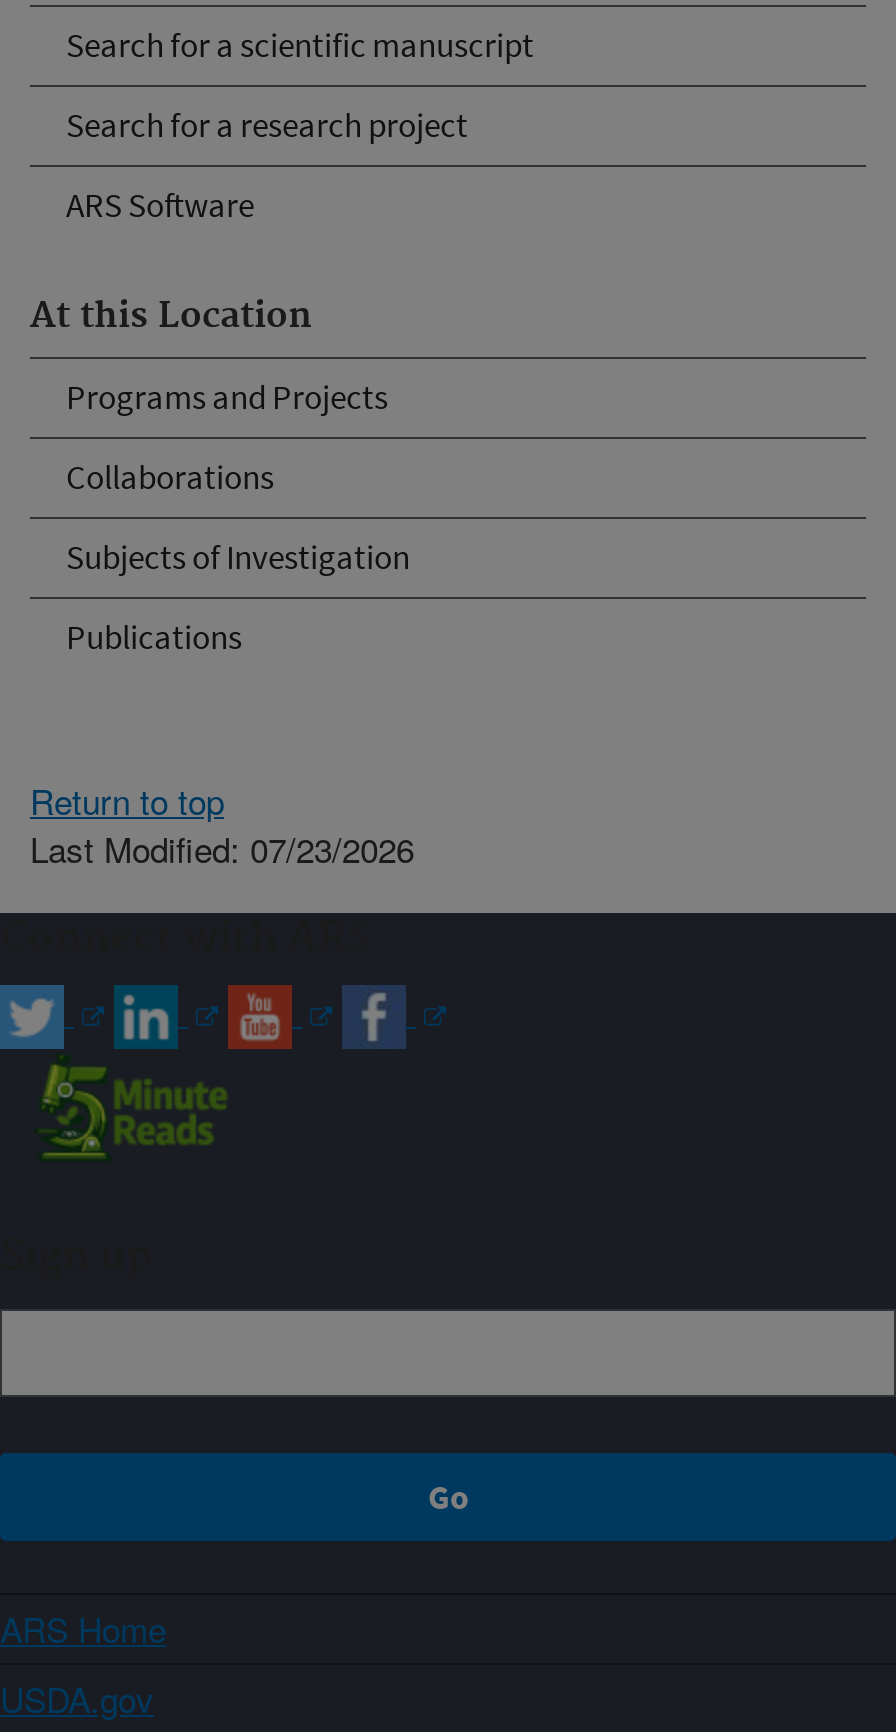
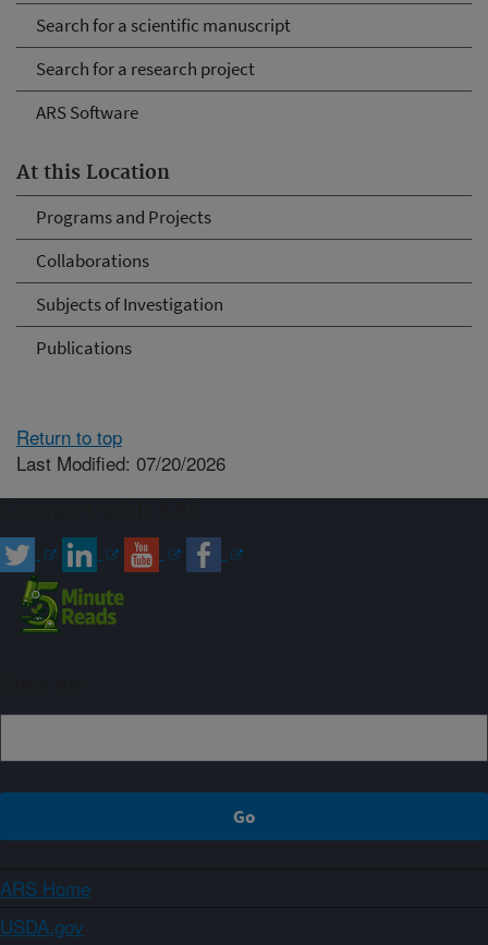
[30,822,414,872] Last Modified: 07/23/2026 -> [16,449,225,476] Last Modified: 07/20/2026

